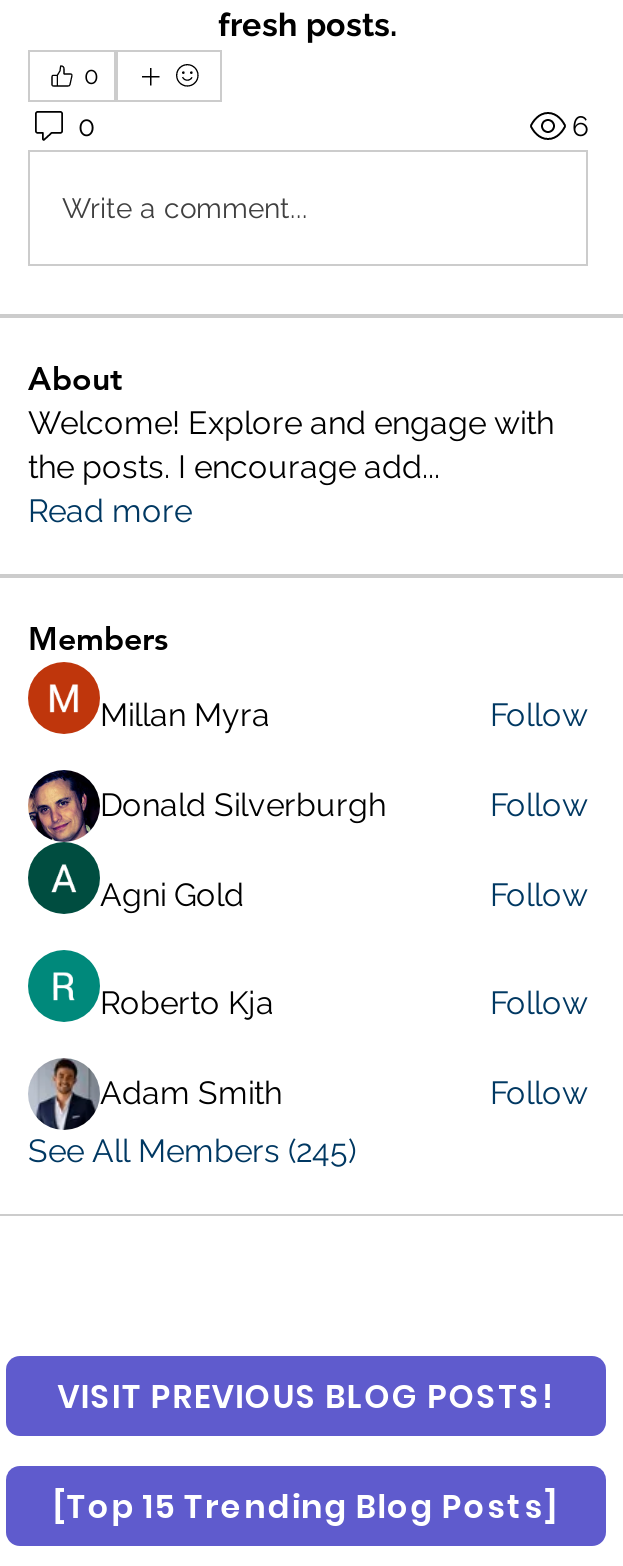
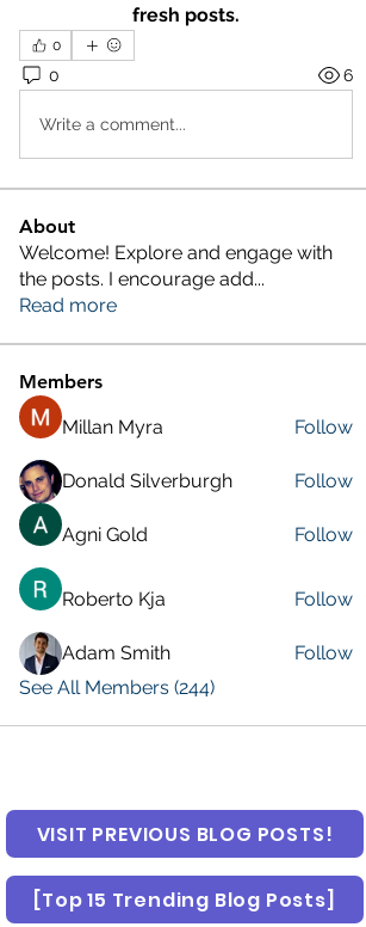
[28,1132,356,1170] See All Members (245) -> [19,676,215,699] See All Members (244)

